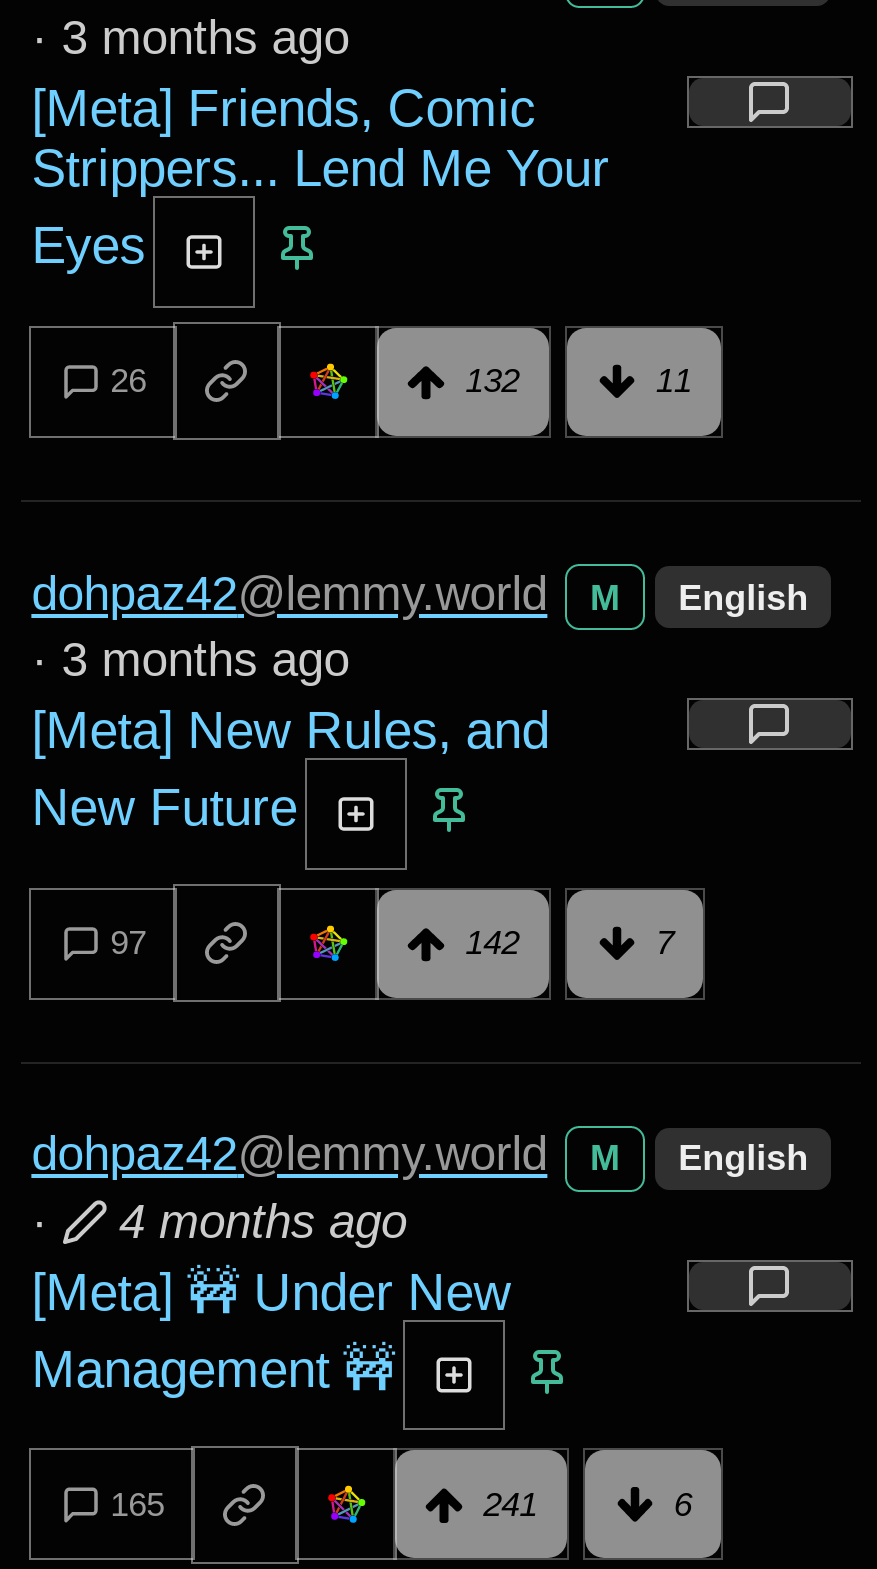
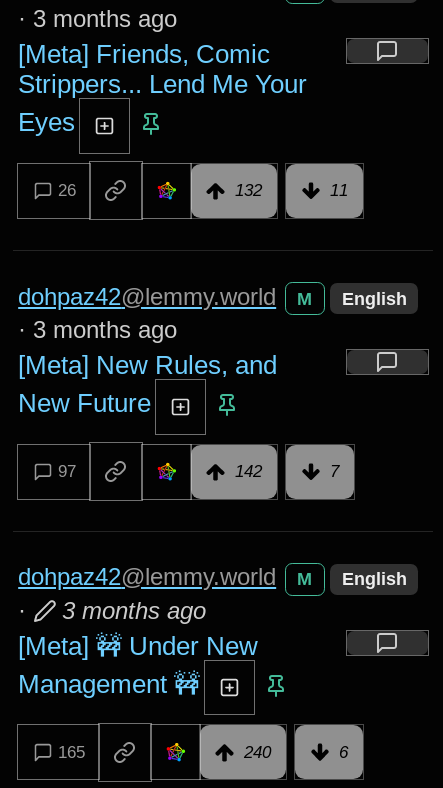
[119,1193,407,1247] 4 months ago -> [62,597,206,624] 3 months ago
[483,1486,537,1524] 241 -> [244,743,271,762] 240

